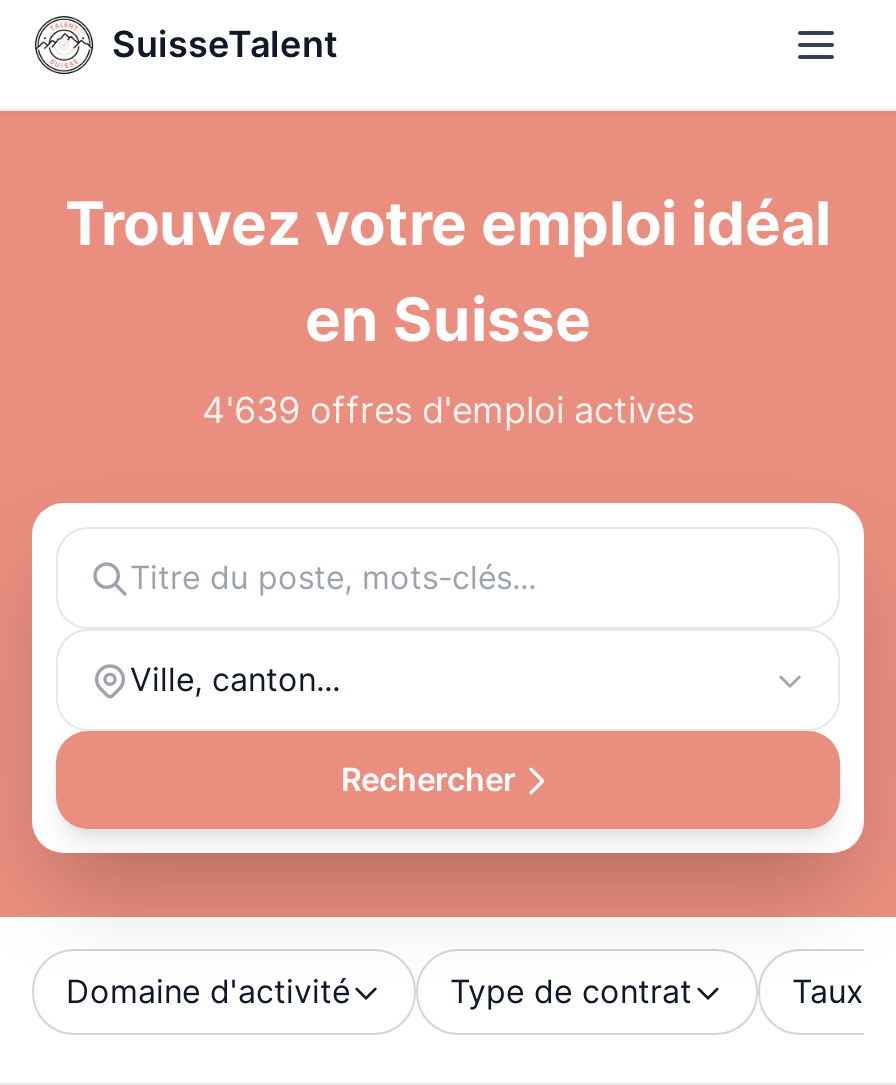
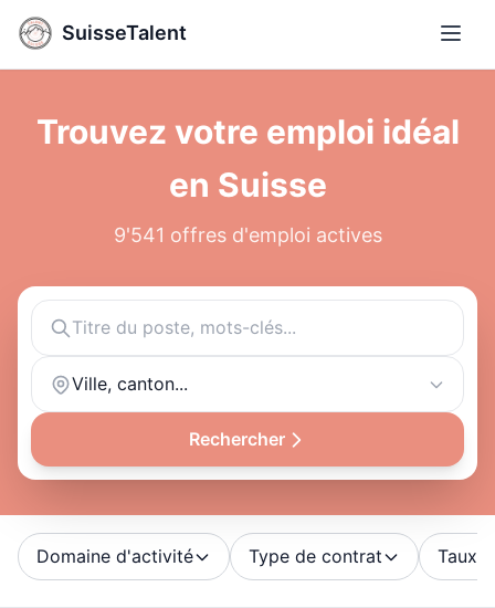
[202,389,694,431] 4'639 offres d'emploi actives -> [113,223,382,247] 9'541 offres d'emploi actives

